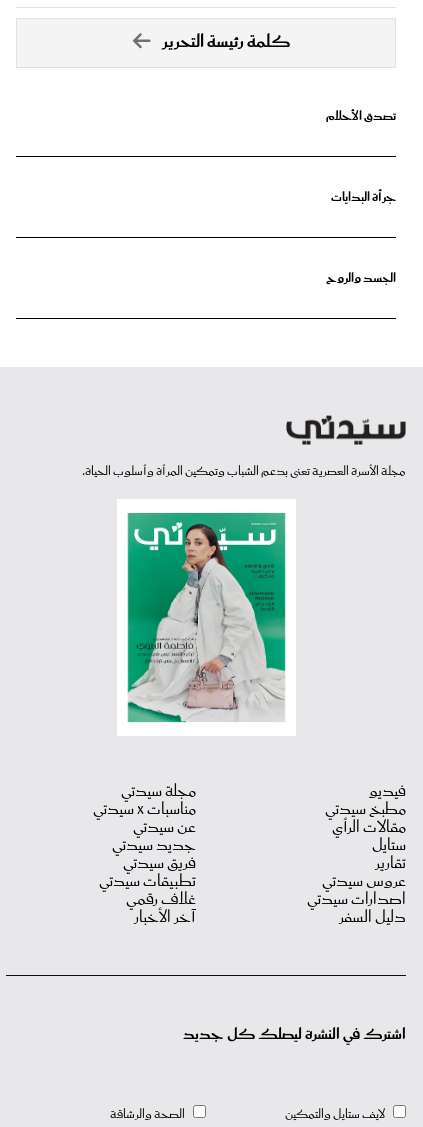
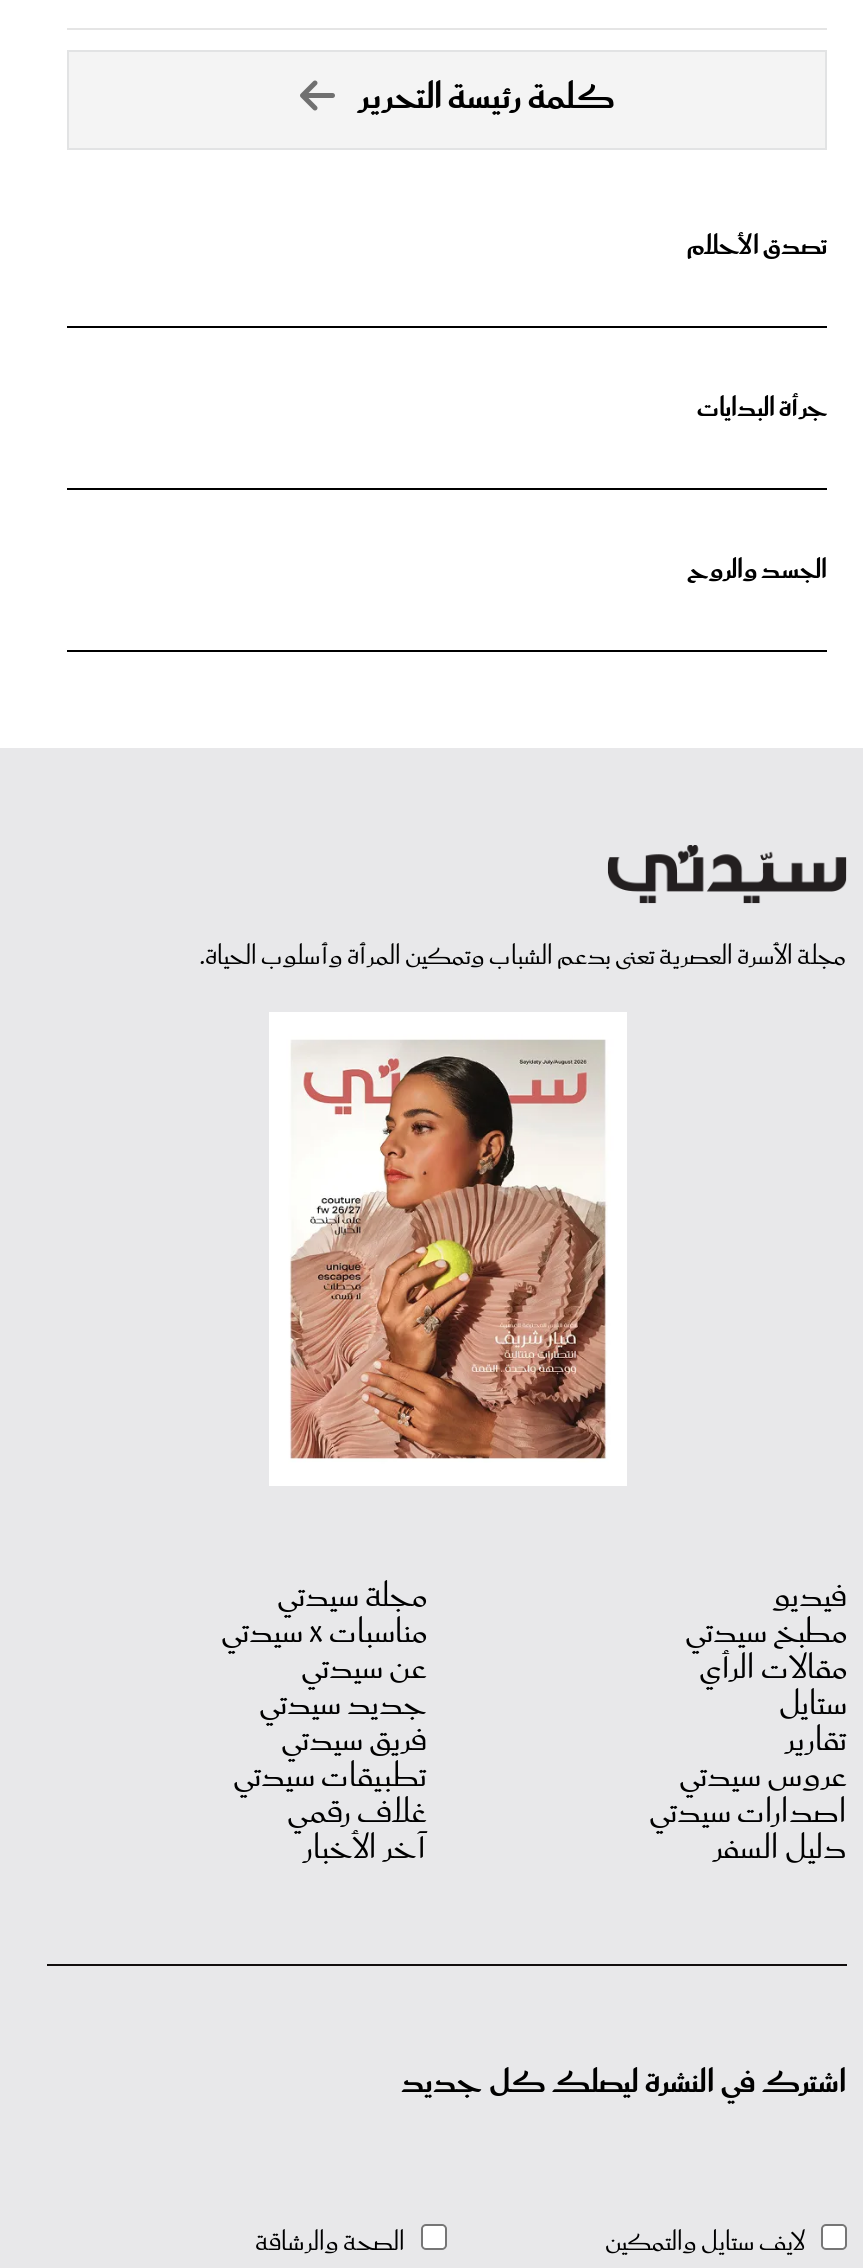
[127,512,286,723] [image] -> [289,1040,607,1460] [image]

